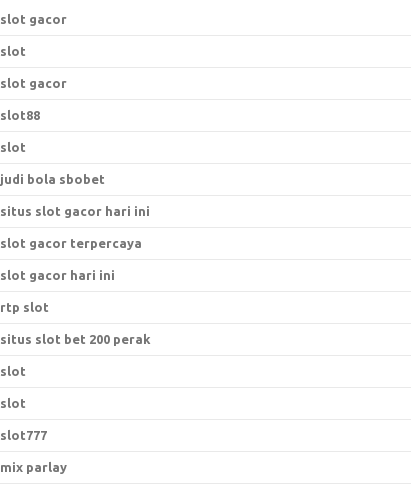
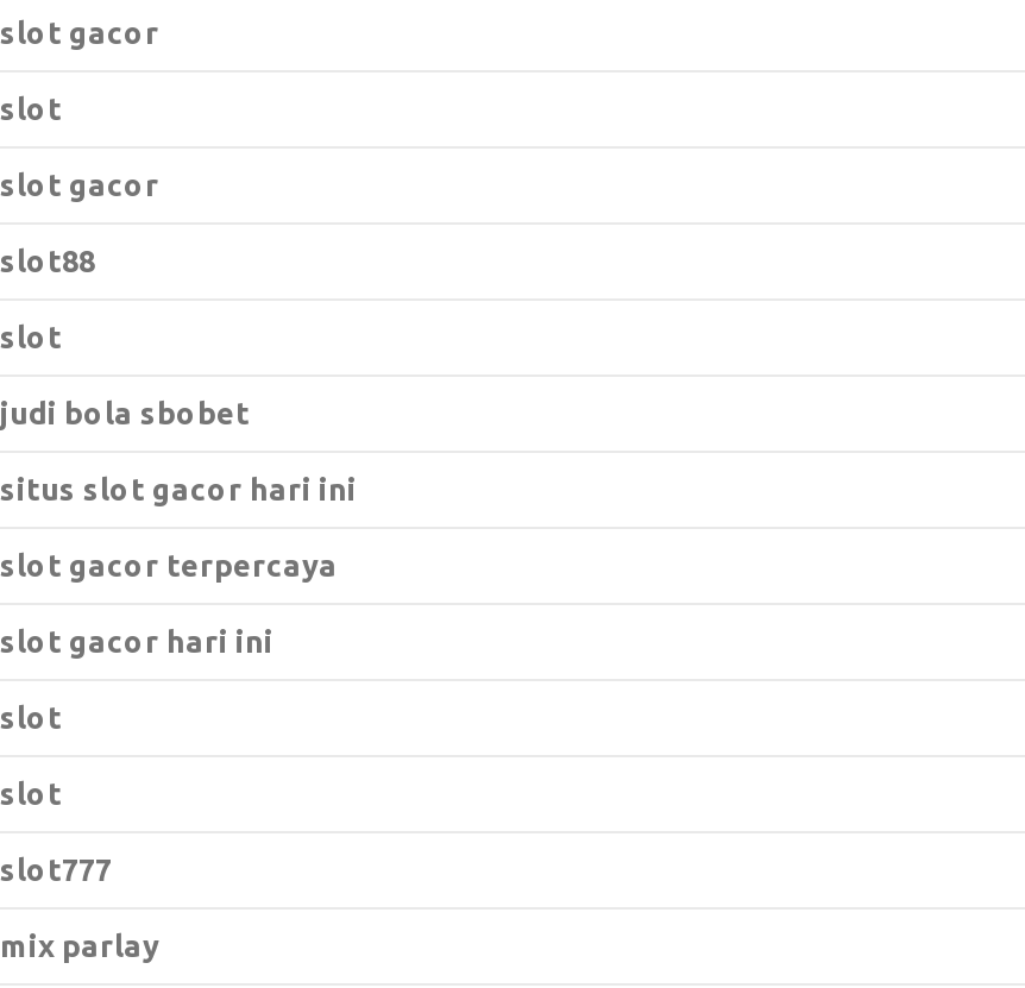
[0,300,151,346] rtp slot | situs slot bet 200 perak -> none

